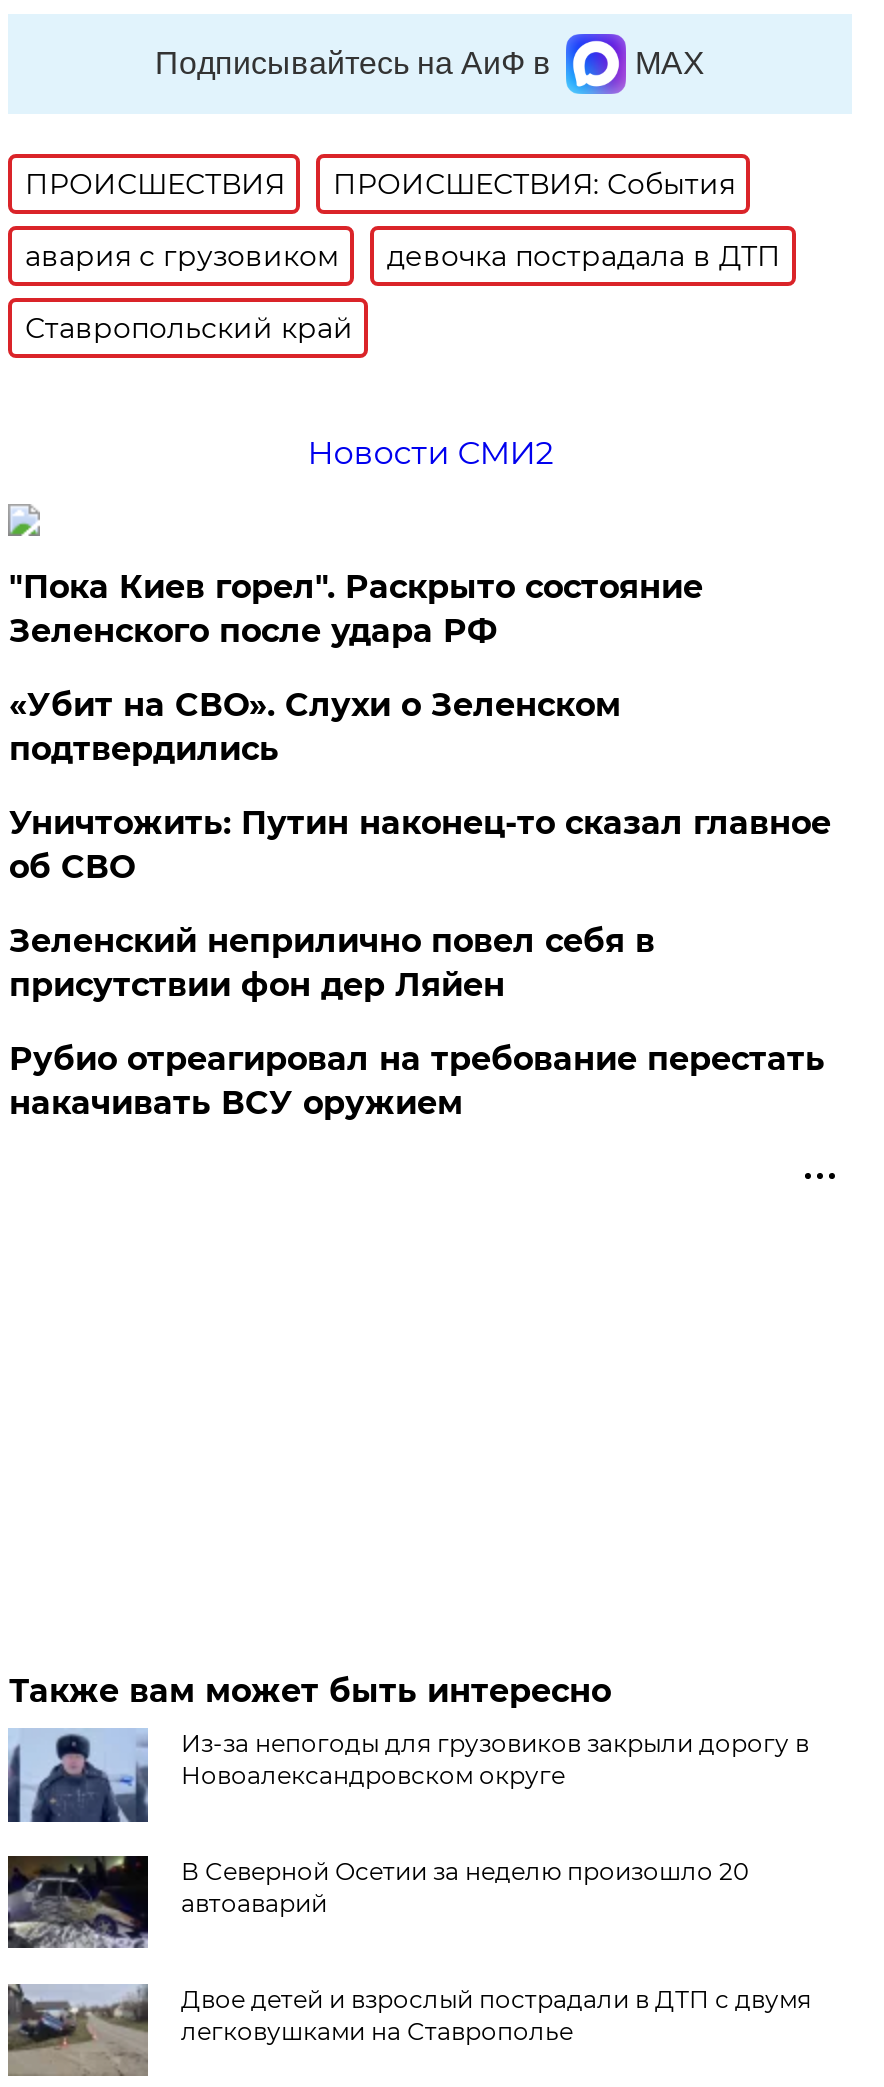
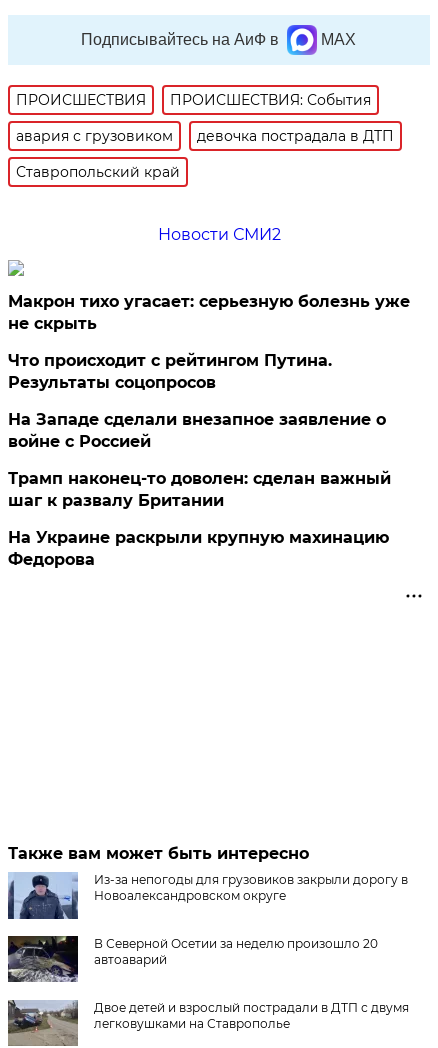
[9,568,703,650] "Пока Киев горел". Раскрыто состояние | Зеленского после удара РФ -> [8,292,410,333] Макрон тихо угасает: серьезную болезнь уже | не скрыть
[9,686,621,768] «Убит на СВО». Слухи о Зеленском | подтвердились -> [8,351,332,392] Что происходит с рейтингом Путина. | Результаты соцопросов
[9,804,831,886] Уничтожить: Путин наконец-то сказал главное | об СВО -> [8,410,386,451] На Западе сделали внезапное заявление о | войне с Россией
[9,922,655,1004] Зеленский неприлично повел cебя в | присутствии фон дер Ляйен -> [8,469,391,510] Трамп наконец-то доволен: сделан важный | шаг к развалу Британии
[9,1040,825,1122] Рубио отреагировал на требование перестать | накачивать ВСУ оружием -> [8,528,389,569] На Украине раскрыли крупную махинацию | Федорова

